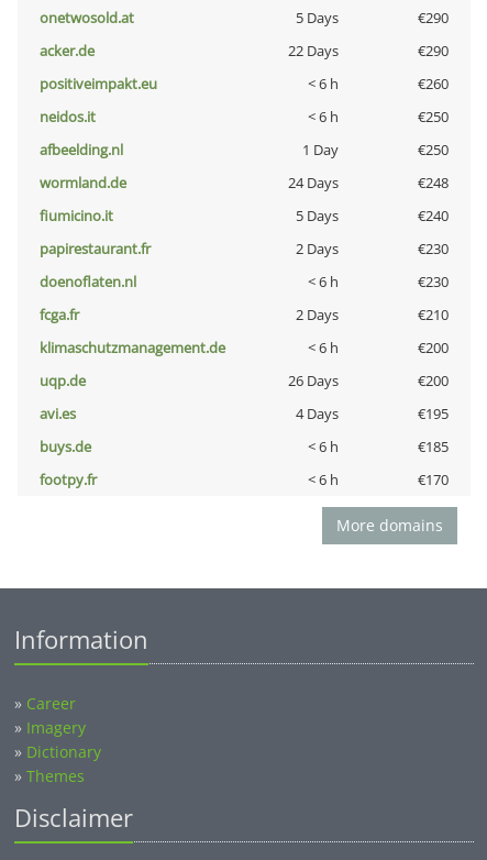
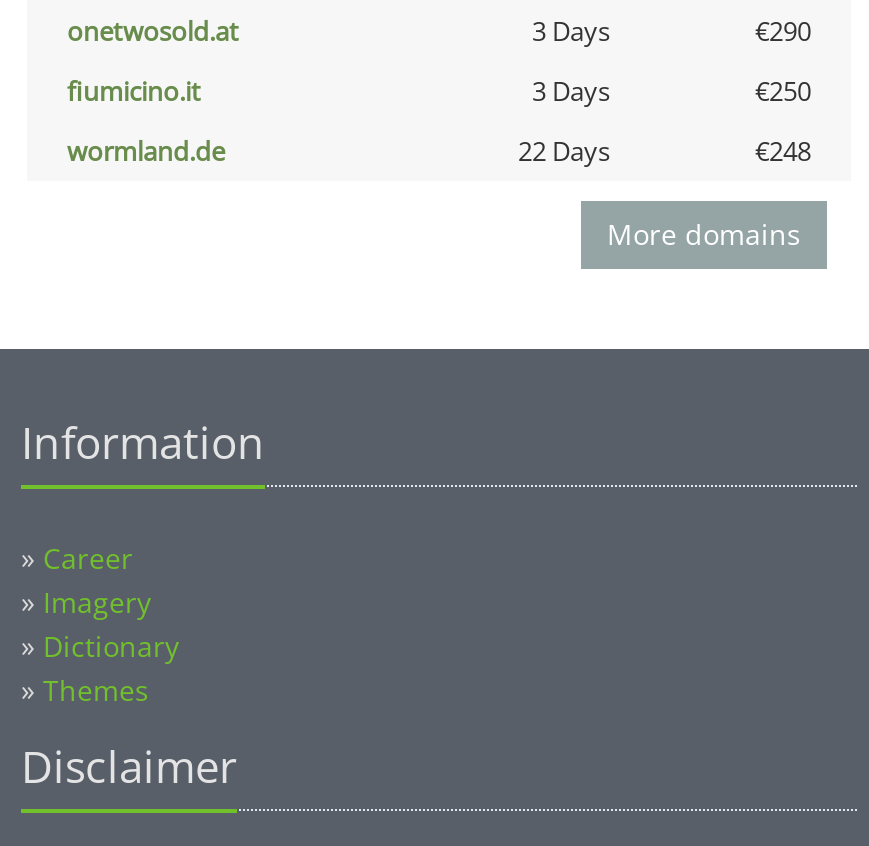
[295,8,338,27] 5 Days -> [532,13,610,49] 3 Days
[40,41,449,159] acker.de | 22 Days | €290 | positiveimpakt.eu | < 6 h | €260 | neidos.it | < 6 h | €250 | afbeelding.nl | 1 Day -> [67,73,610,109] fiumicino.it | 3 Days
[287,173,338,192] 24 Days -> [518,133,610,169] 22 Days
[40,206,449,489] fiumicino.it | 5 Days | €240 | papirestaurant.fr | 2 Days | €230 | doenoflaten.nl | < 6 h | €230 | fcga.fr | 2 Days | €210 | klimaschutzmanagement.de | < 6 h | €200 | uqp.de | 26 Days | €200 | avi.es | 4 Days | €195 | buys.de | < 6 h | €185 | footpy.fr | < 6 h | €170 -> none

